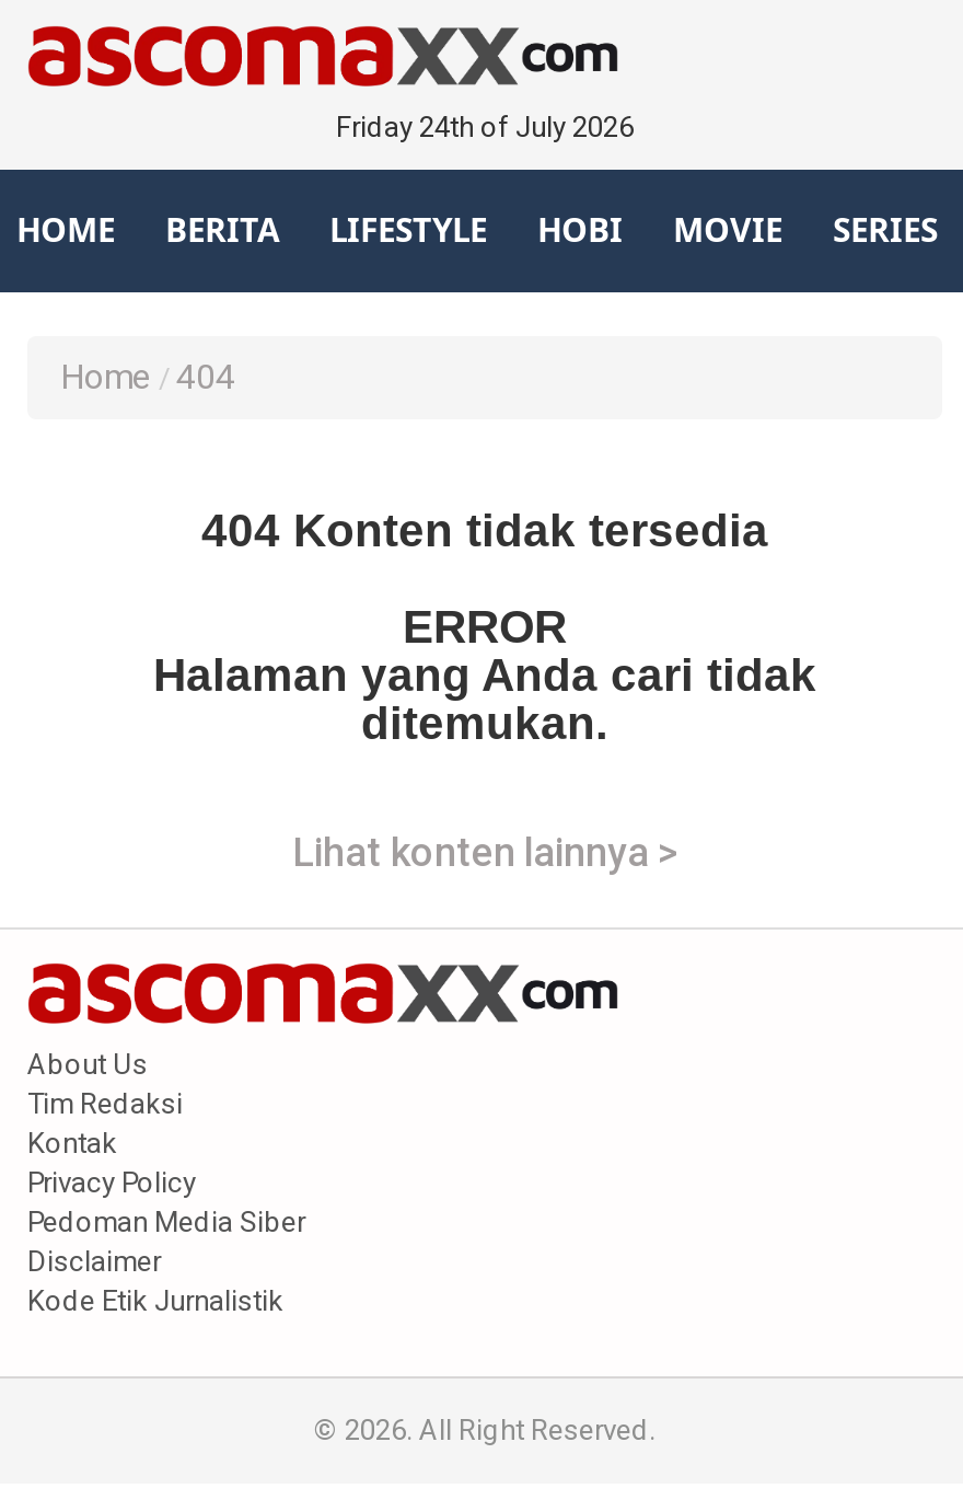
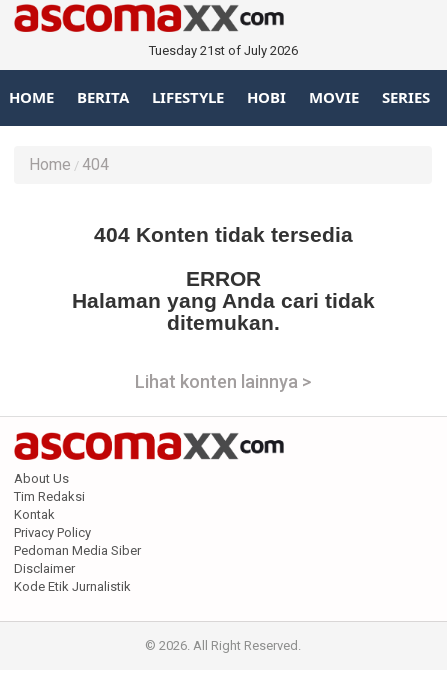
[336,110,634,143] Friday 24th of July 2026 -> [148,43,297,58] Tuesday 21st of July 2026

